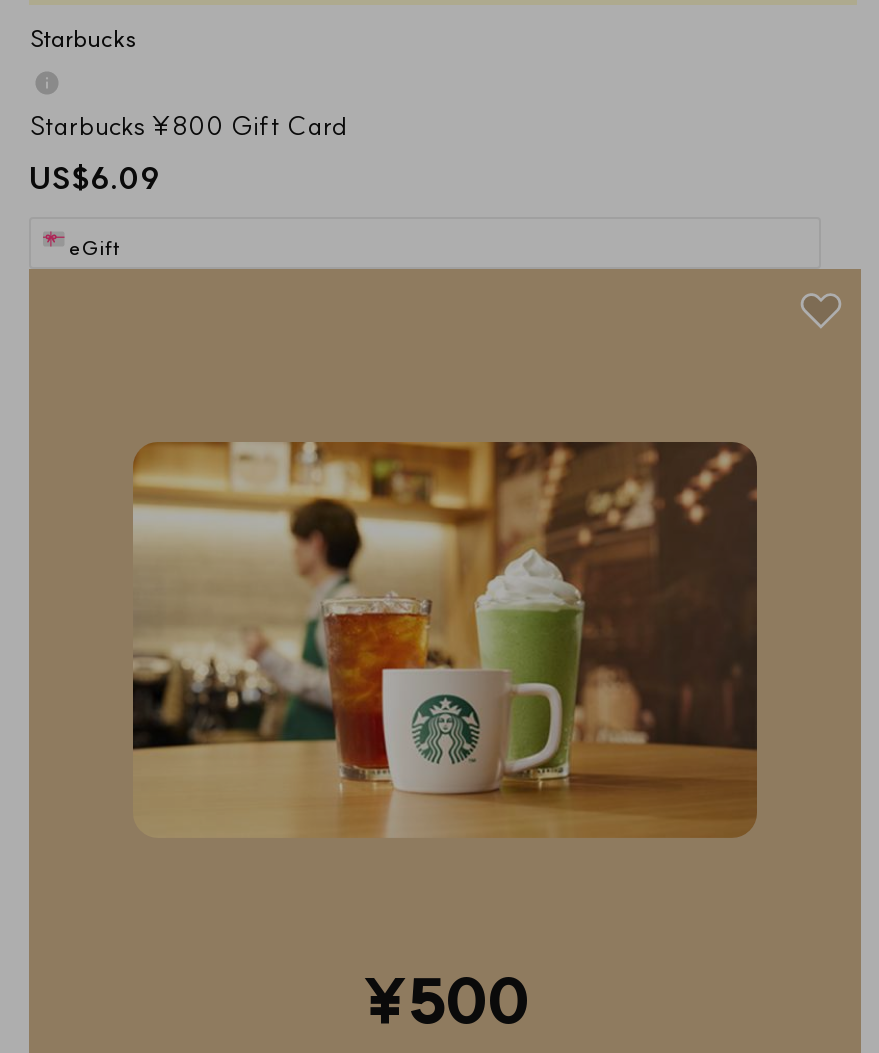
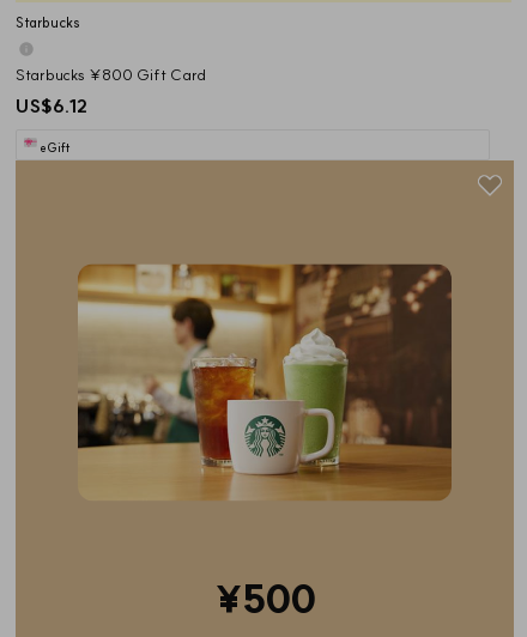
[29,159,161,197] US$6.09 -> [16,95,87,117] US$6.12

